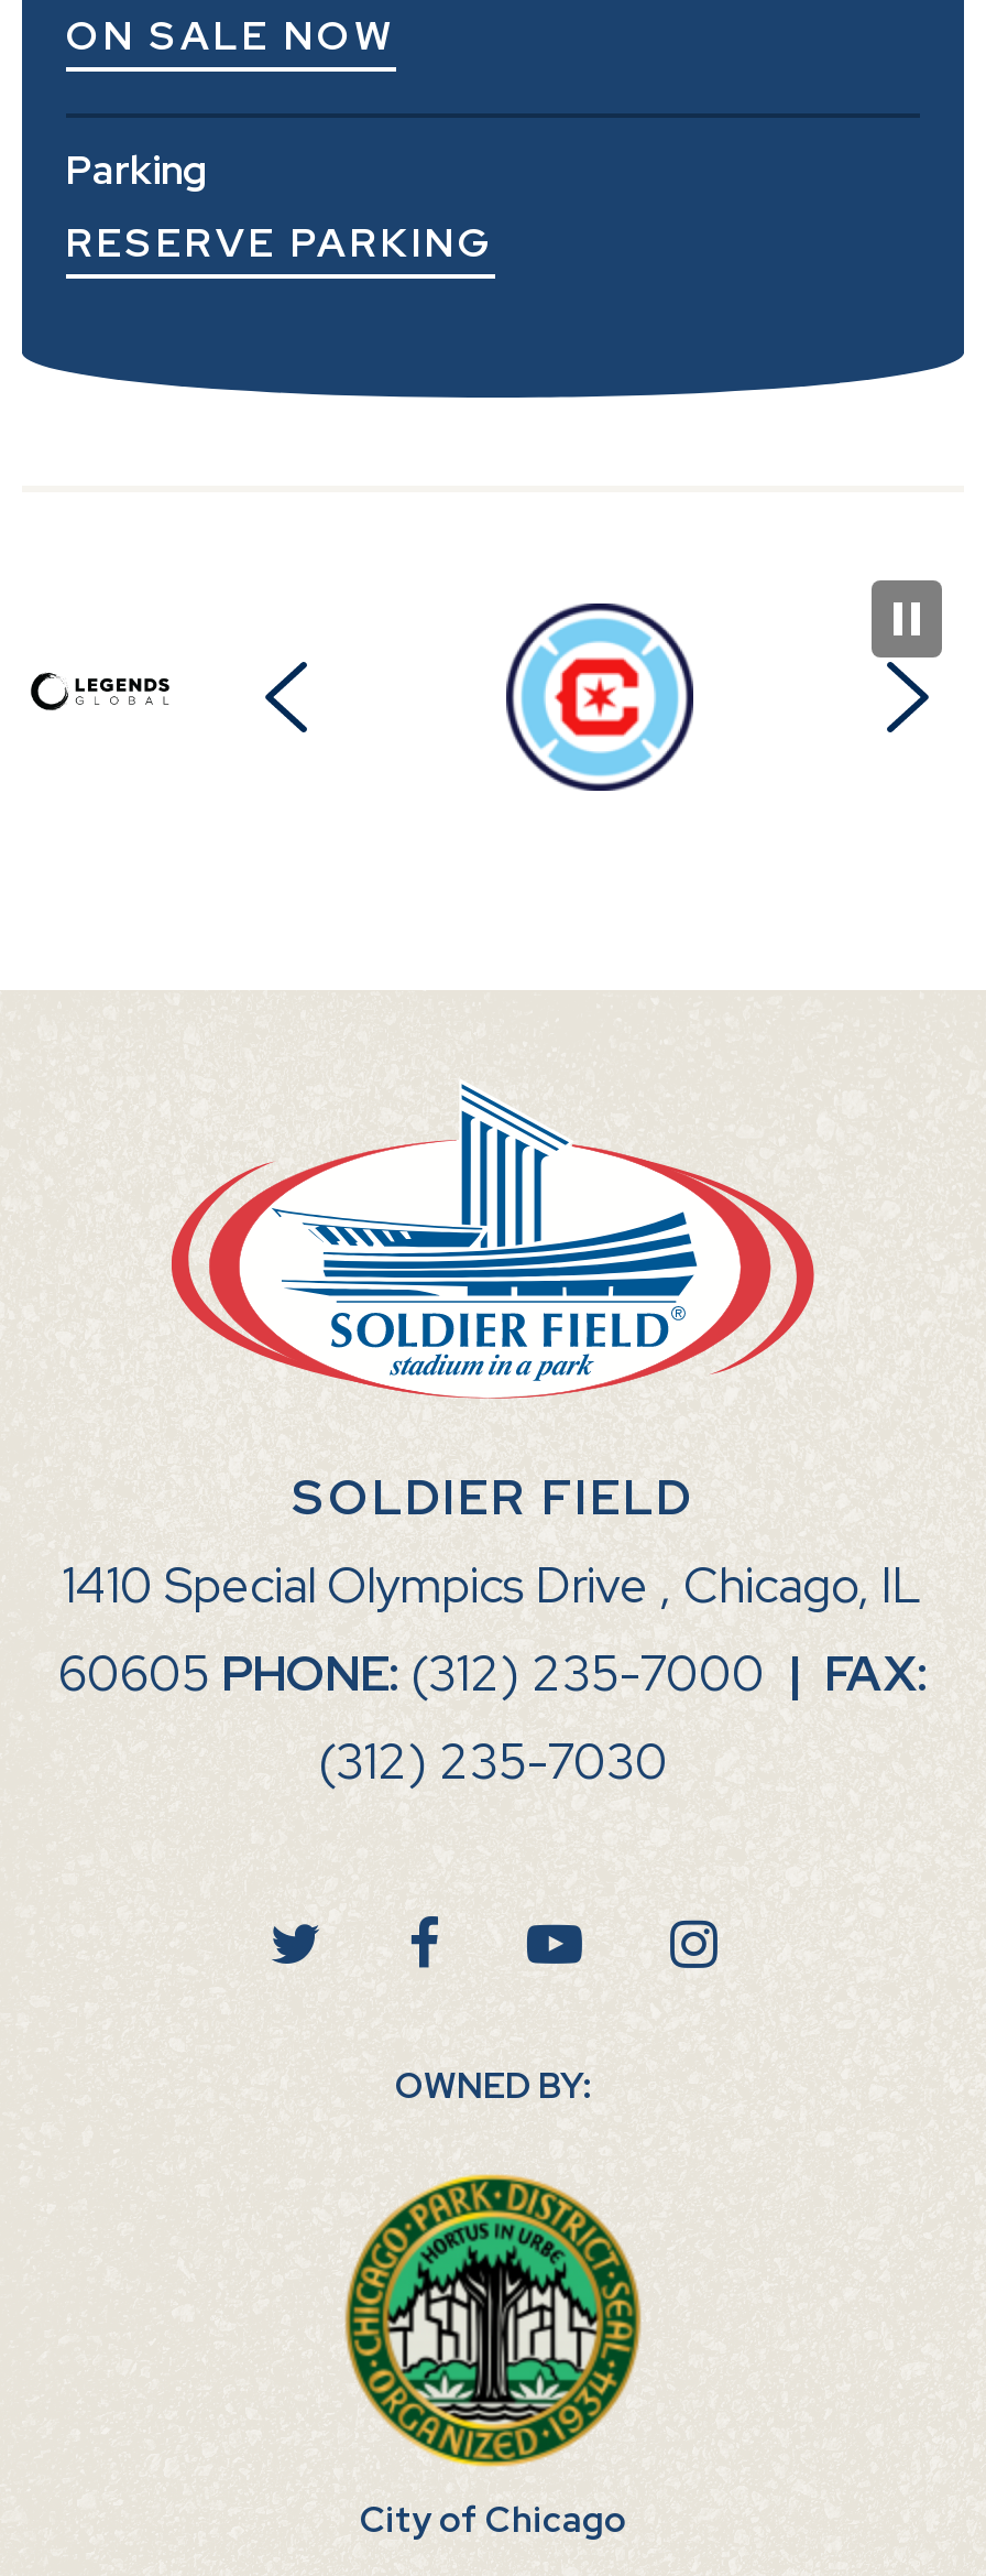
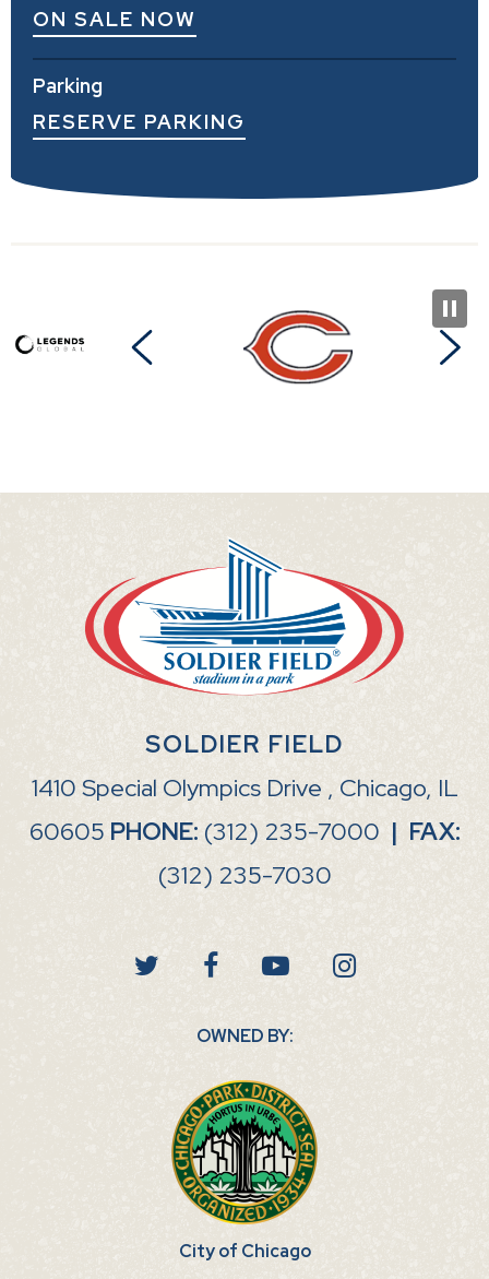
[491,600,711,794] [image] -> [242,300,354,394] [image]

